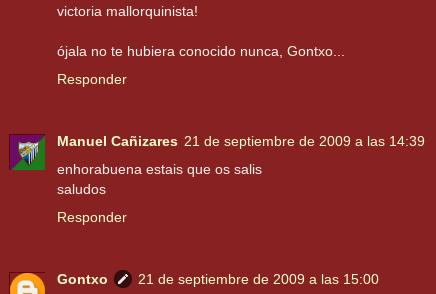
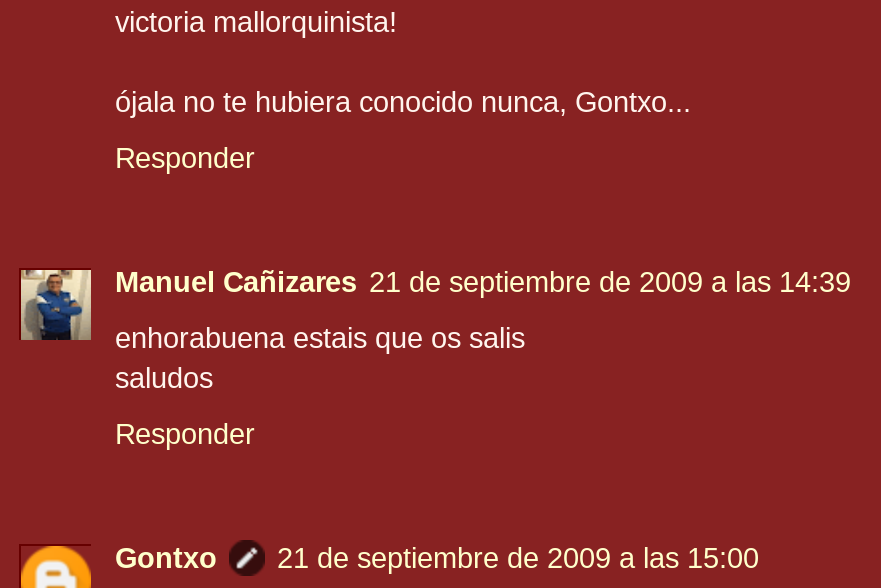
[9,134,46,171] [image] -> [19,268,93,342] [image]

